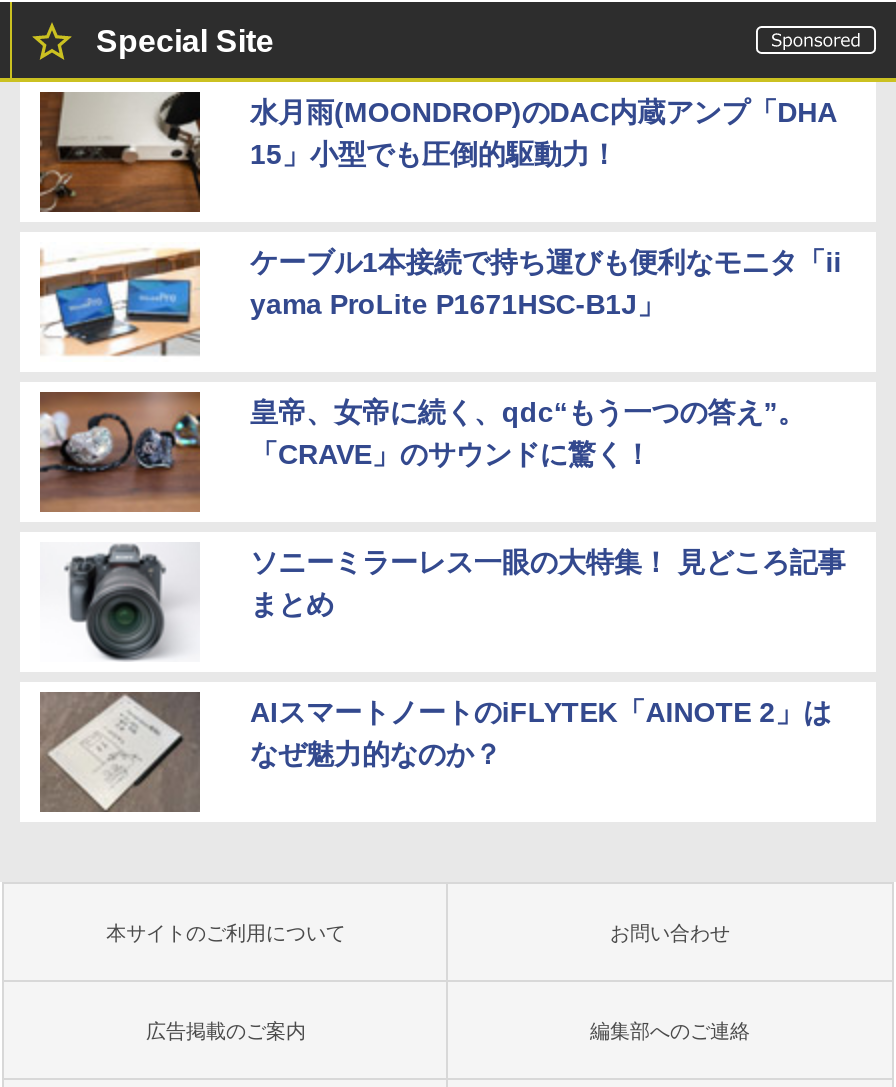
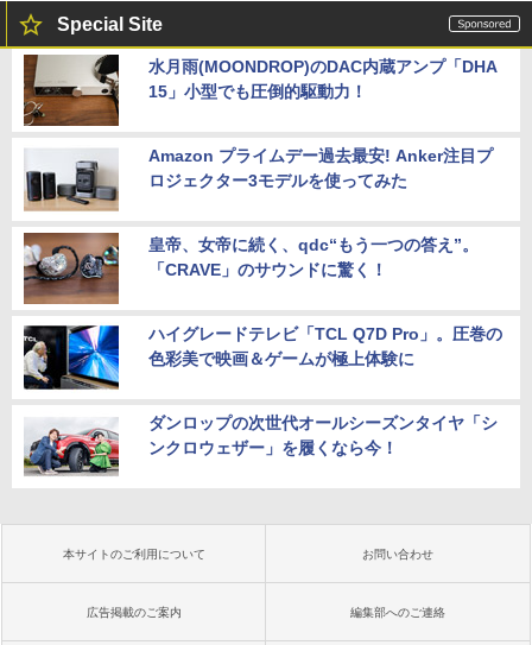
[38,246,841,356] [image] | ケーブル1本接続で持ち運びも便利なモニタ「ii | yama ProLite P1671HSC-B1J」 -> [24,146,492,211] [image] | Amazon プライムデー過去最安! Anker注目プ | ロジェクター3モデルを使ってみた
[40,542,845,662] [image] | ソニーミラーレス一眼の大特集！ 見どころ記事 | まとめ -> [23,323,502,392] [image] | ハイグレードテレビ「TCL Q7D Pro」。圧巻の | 色彩美で映画＆ゲームが極上体験に
[38,690,831,814] [image] | AIスマートノートのiFLYTEK「AINOTE 2」は | なぜ魅力的なのか？ -> [24,411,497,482] [image] | ダンロップの次世代オールシーズンタイヤ「シ | ンクロウェザー」を履くなら今！

